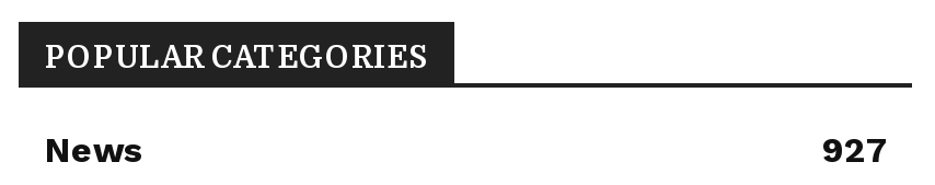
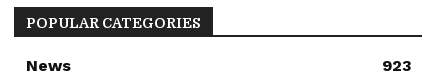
[822,130,890,171] 927 -> [382,56,412,75] 923

